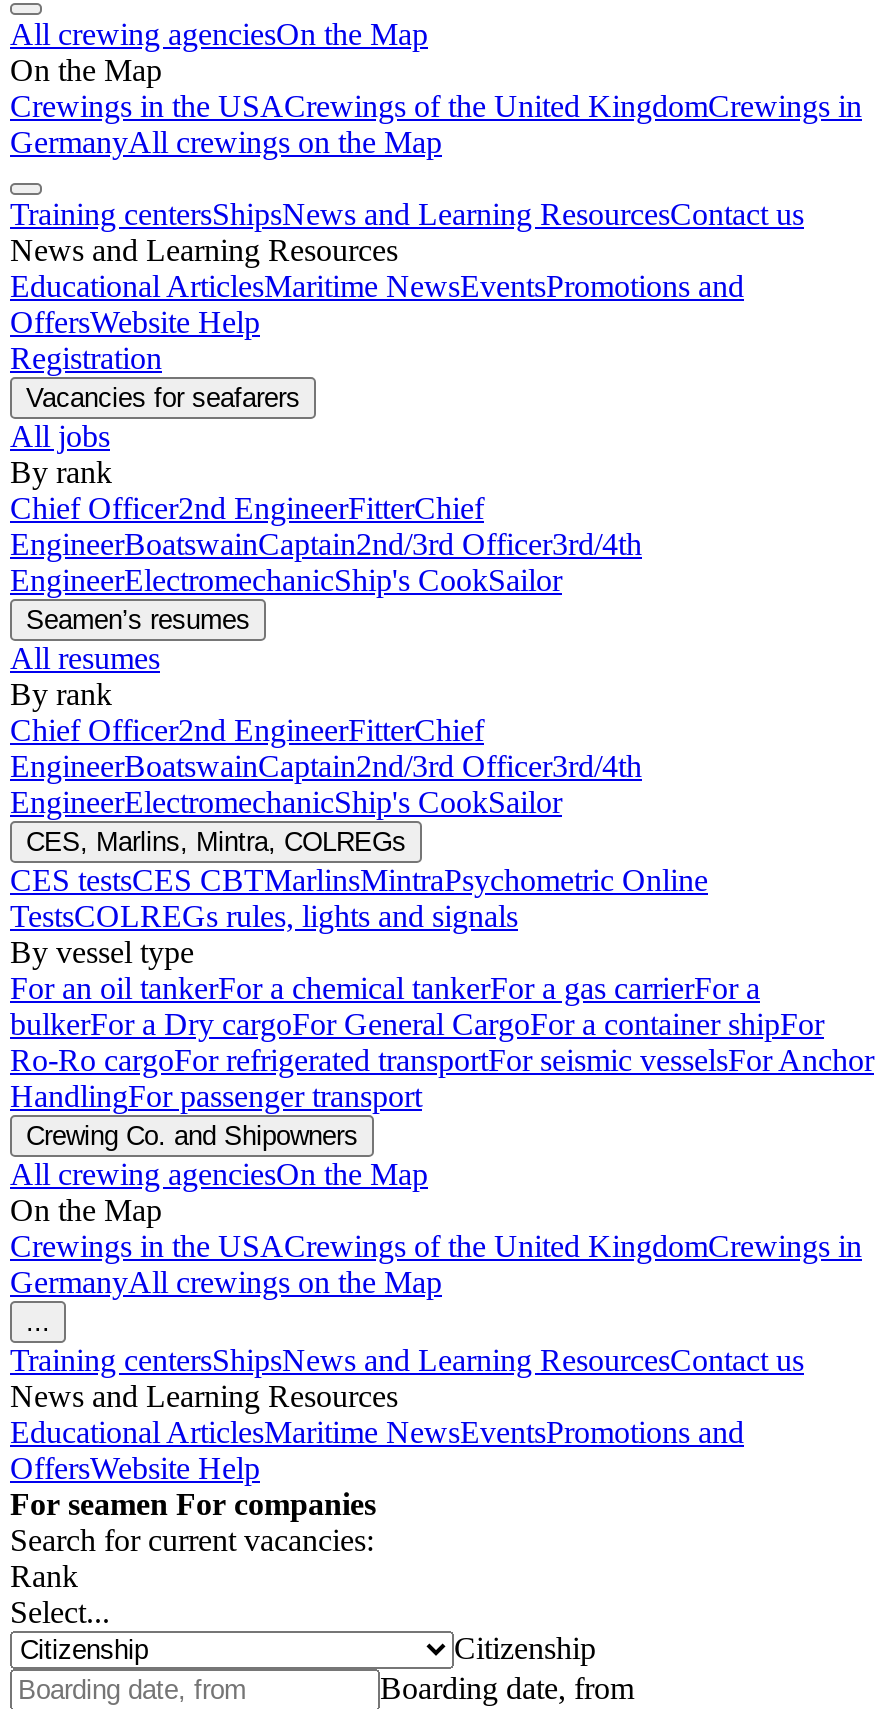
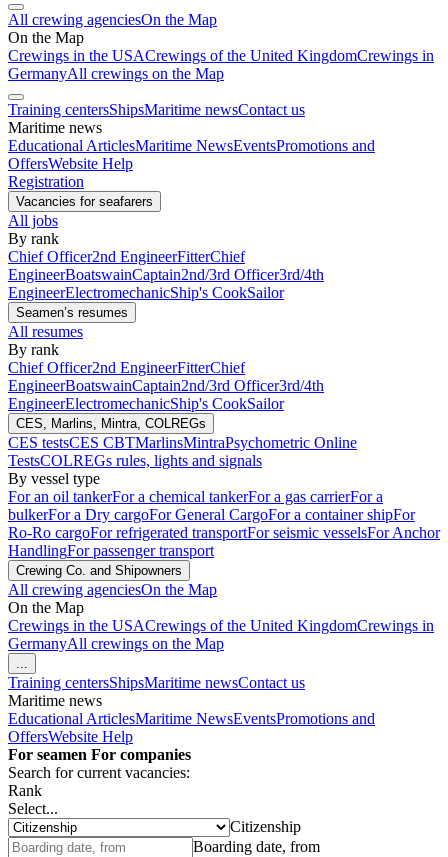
[10,197,804,267] Training centersShipsNews and Learning ResourcesContact us | News and Learning Resources -> [8,101,305,136] Training centersShipsMaritime newsContact us | Maritime news
[10,1343,804,1413] Training centersShipsNews and Learning ResourcesContact us | News and Learning Resources -> [8,674,305,709] Training centersShipsMaritime newsContact us | Maritime news

